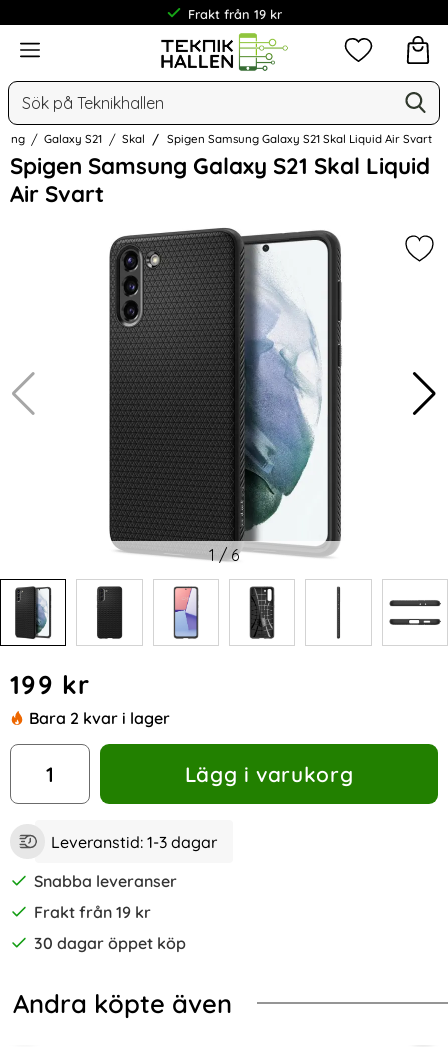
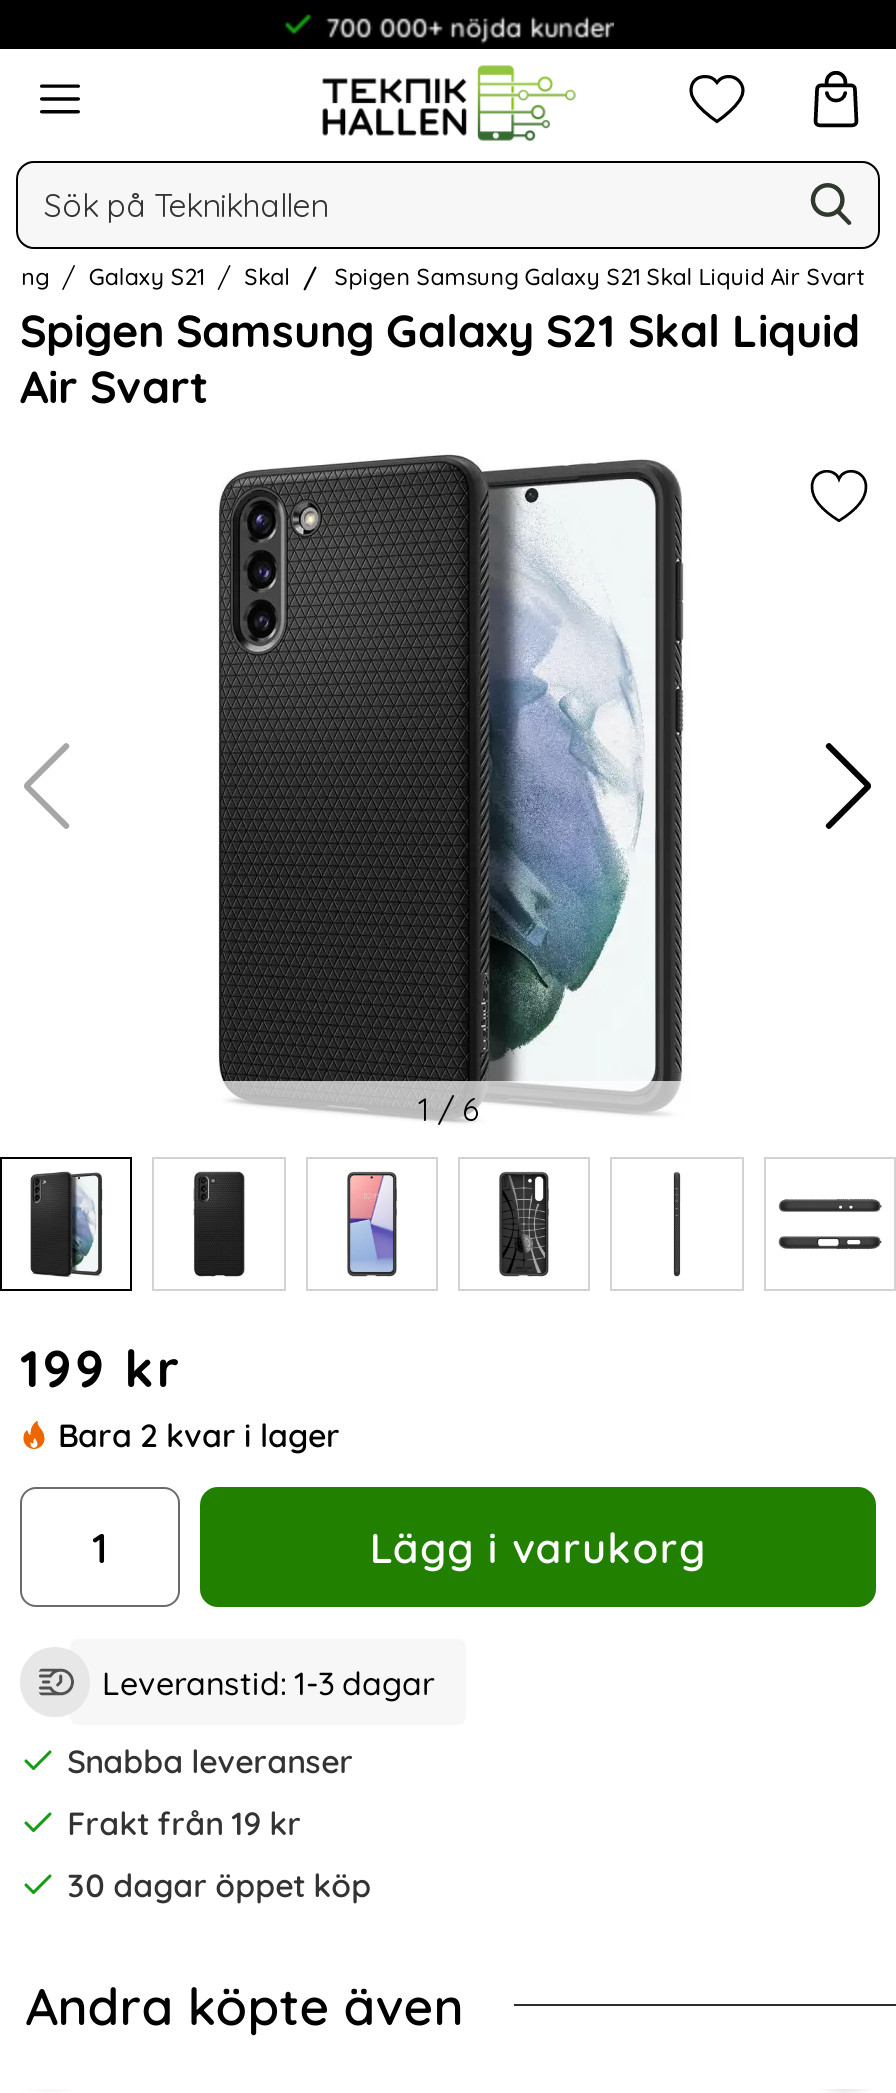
[188,5,282,21] Frakt från 19 kr -> [326,10,614,42] 700 000+ nöjda kunder

